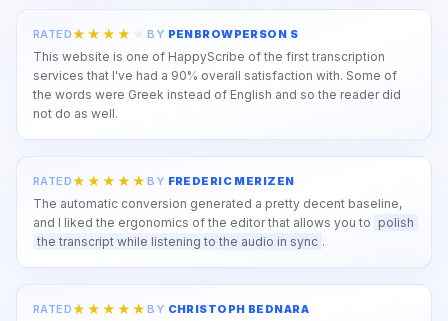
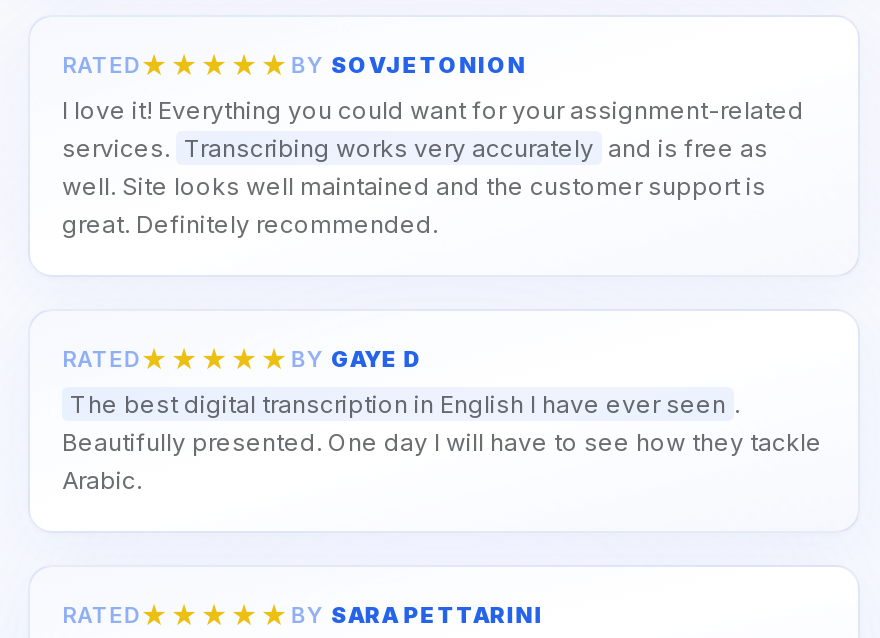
[147,27,298,41] BY PENBROWPERSON S -> [290,51,527,79] BY SOVJETONION
[33,49,401,121] This website is one of HappyScribe of the first transcription | services that I've had a 90% overall satisfaction with. Some of | the words were Greek instead of English and so the reader did | not do as well. -> [62,95,804,239] I love it! Everything you could want for your assignment-related | services. Transcribing works very accurately and is free as | well. Site looks well maintained and the customer support is | great. Definitely recommended.
[147,174,295,188] BY FREDERIC MERIZEN -> [290,345,422,373] BY GAYE D
[33,196,414,249] The automatic conversion generated a pretty decent baseline, | and I liked the ergonomics of the editor that allows you to polish | the transcript while listening to the audio in sync . -> [62,389,822,495] The best digital transcription in English I have ever seen . | Beautifully presented. One day I will have to see how they tackle | Arabic.
[147,302,309,316] BY CHRISTOPH BEDNARA -> [290,601,543,629] BY SARA PETTARINI

